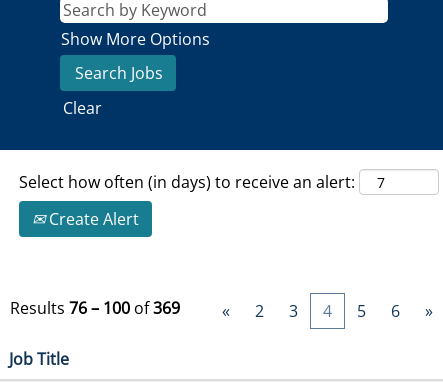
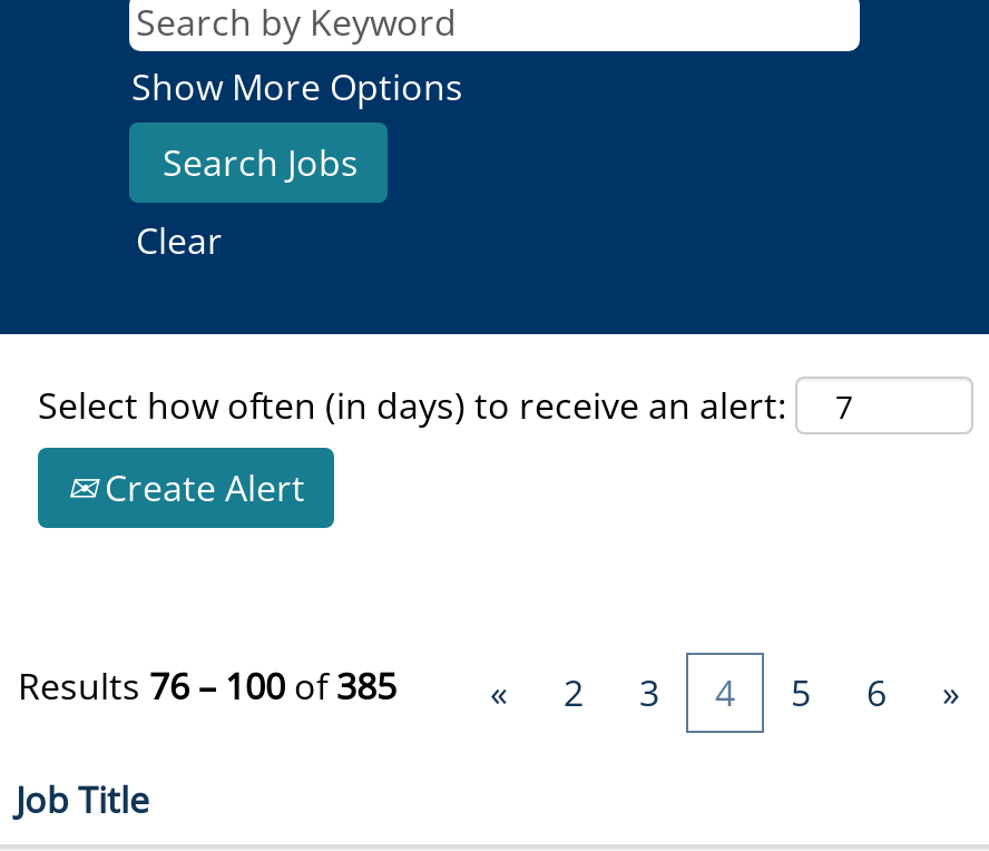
[10,296,180,318] Results 76 – 100 of369 -> [18,661,396,710] Results 76 – 100 of385

